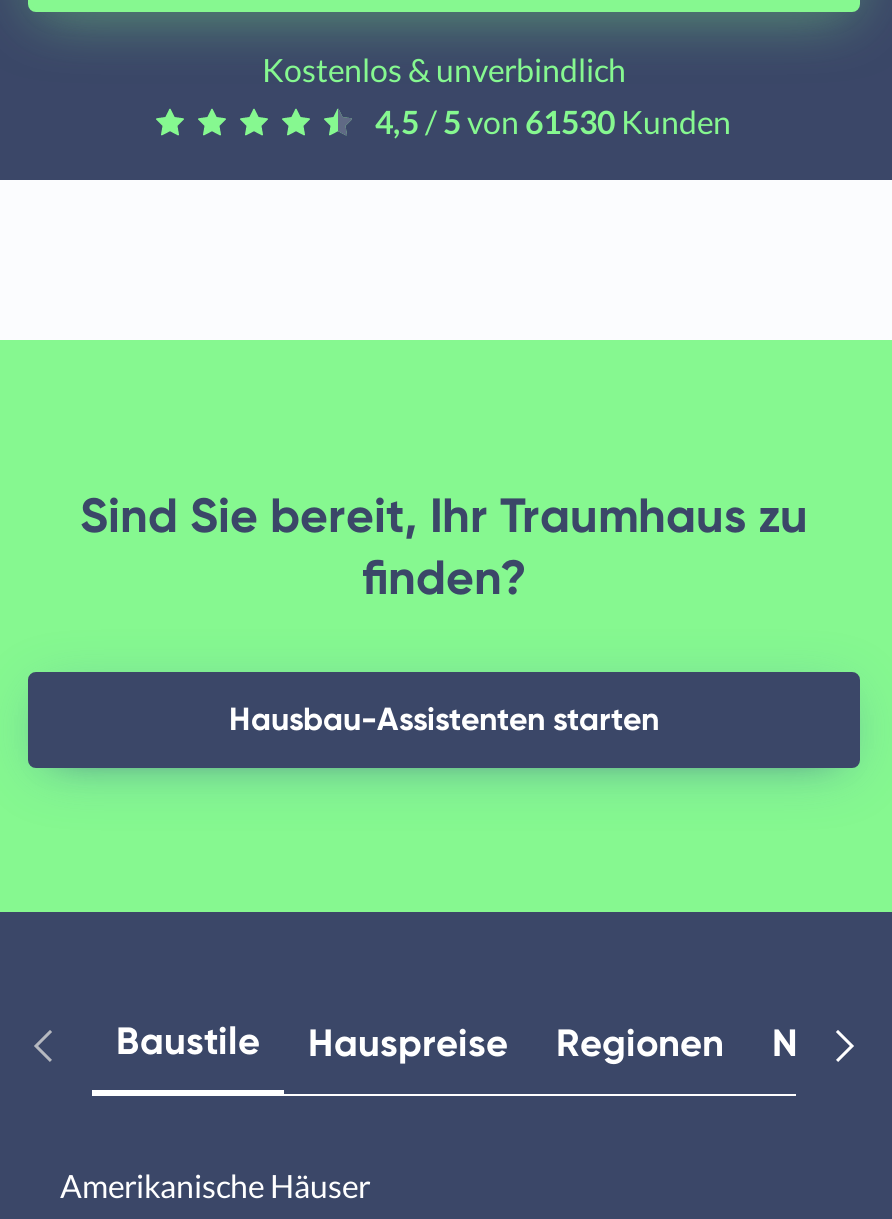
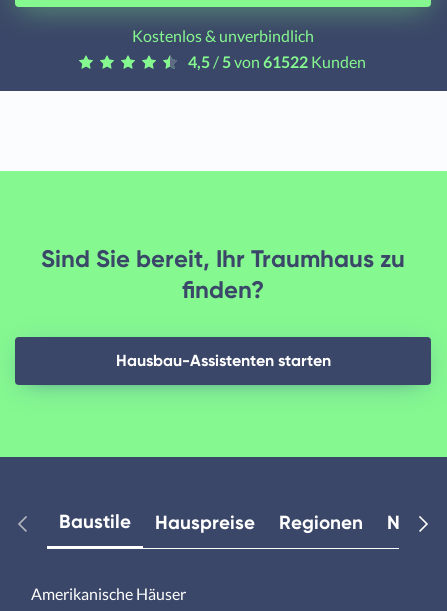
[375,102,731,140] 4,5 / 5 von 61530 Kunden -> [188,52,366,71] 4,5 / 5 von 61522 Kunden

